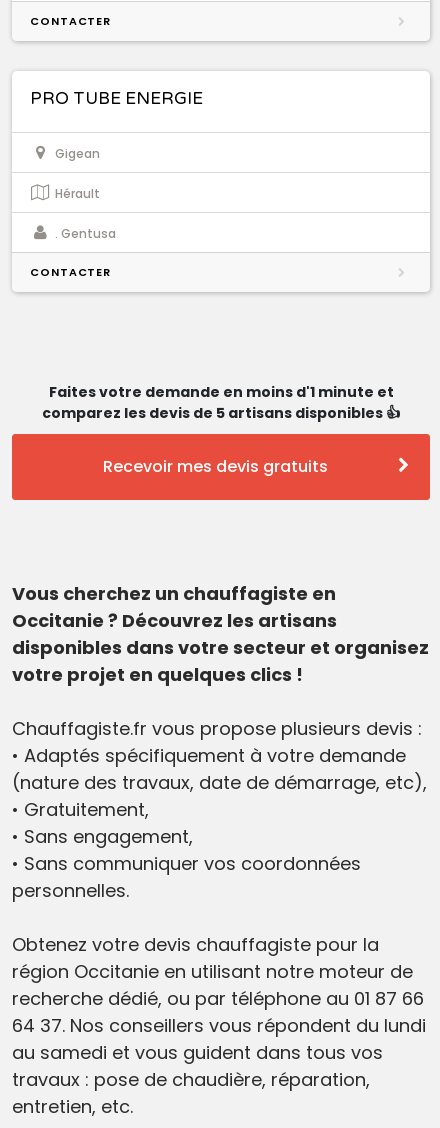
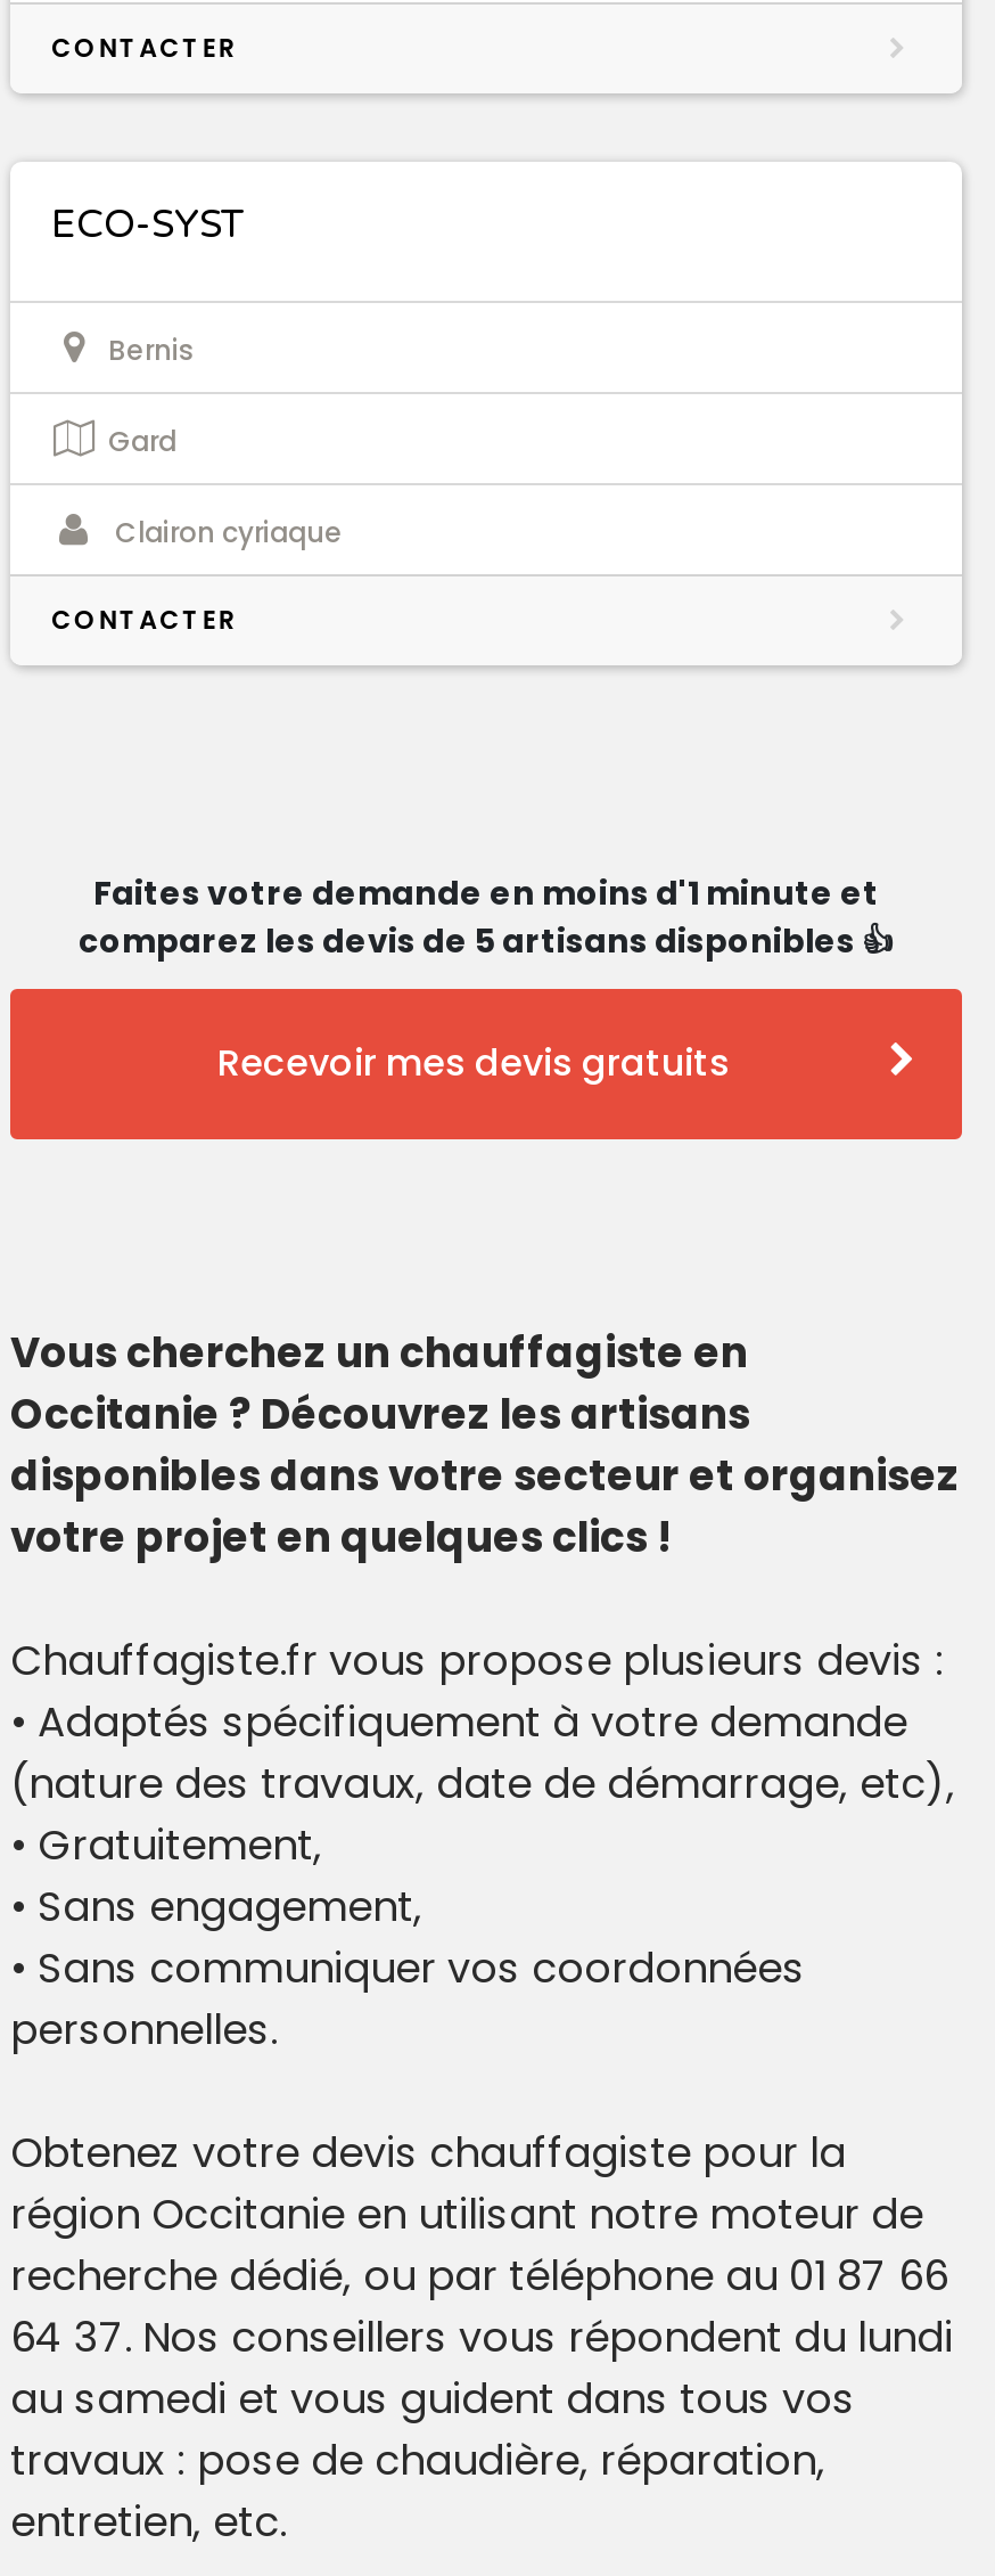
[30,88,203,109] PRO TUBE ENERGIE -> [51,200,247,248] ECO-SYST
[55,145,100,162] Gigean -> [108,330,195,369] Bernis
[55,185,100,202] Hérault -> [108,421,176,460] Gard
[55,225,116,242] . Gentusa -> [108,512,343,551] Clairon cyriaque

